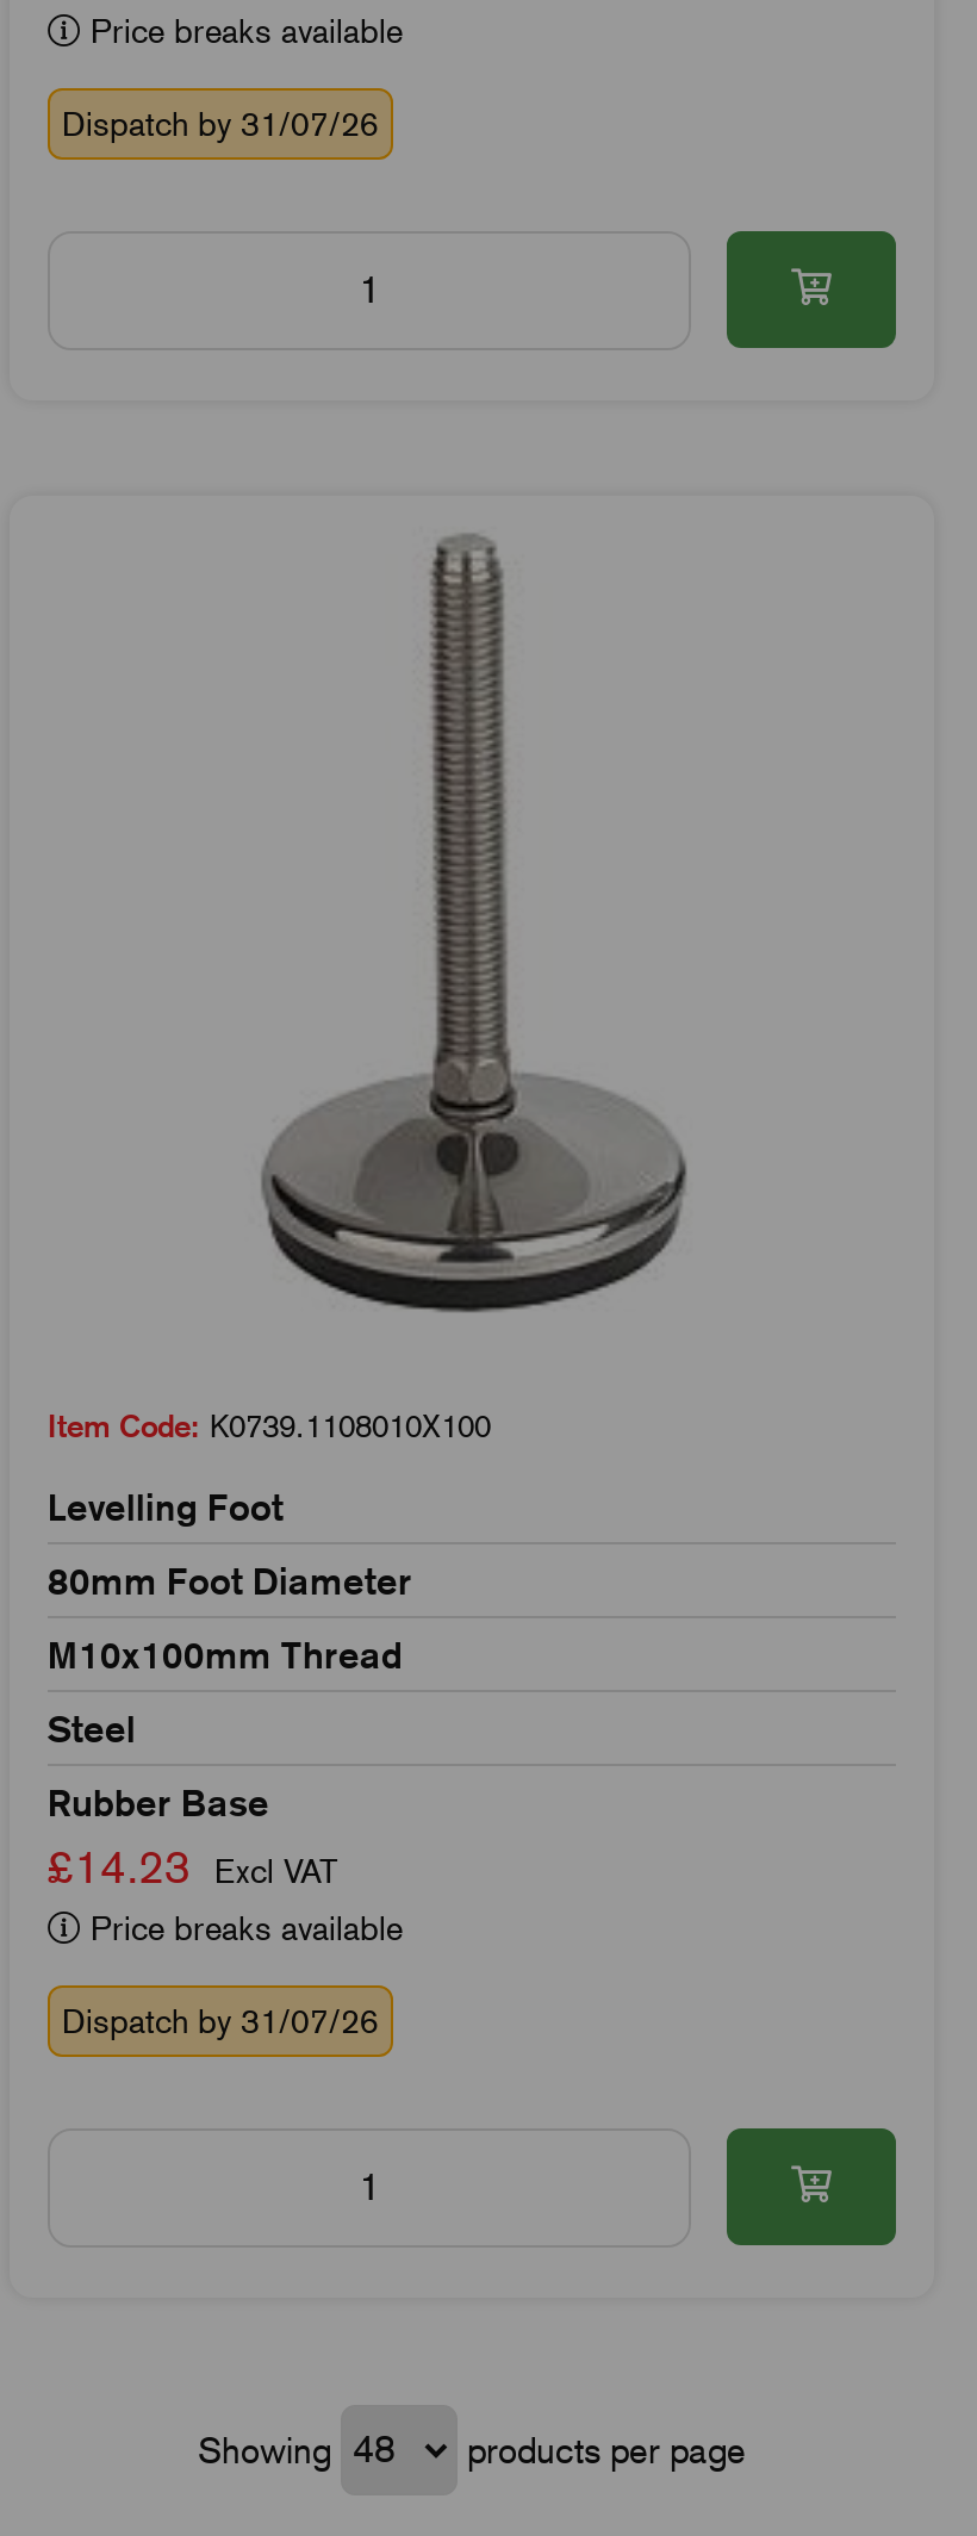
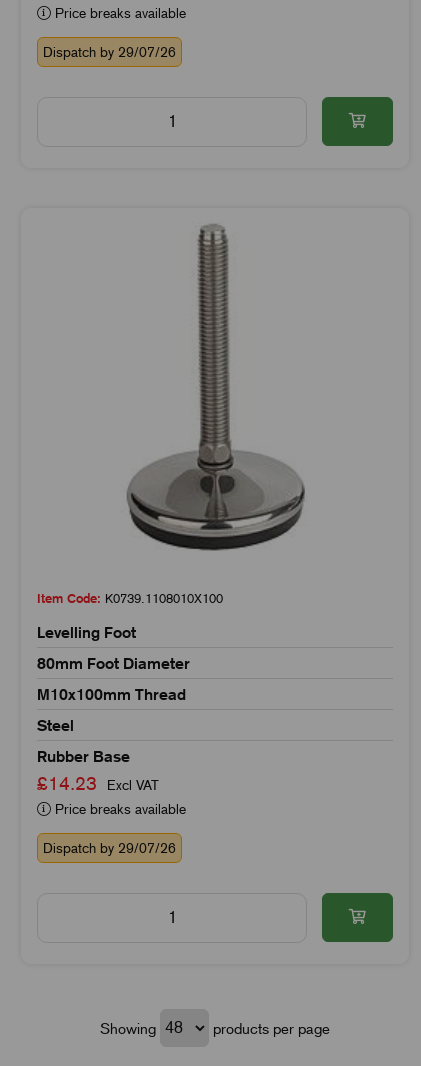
[62,104,379,142] Dispatch by 31/07/26 -> [43,44,176,60] Dispatch by 29/07/26
[62,2001,379,2039] Dispatch by 31/07/26 -> [43,840,176,856] Dispatch by 29/07/26

